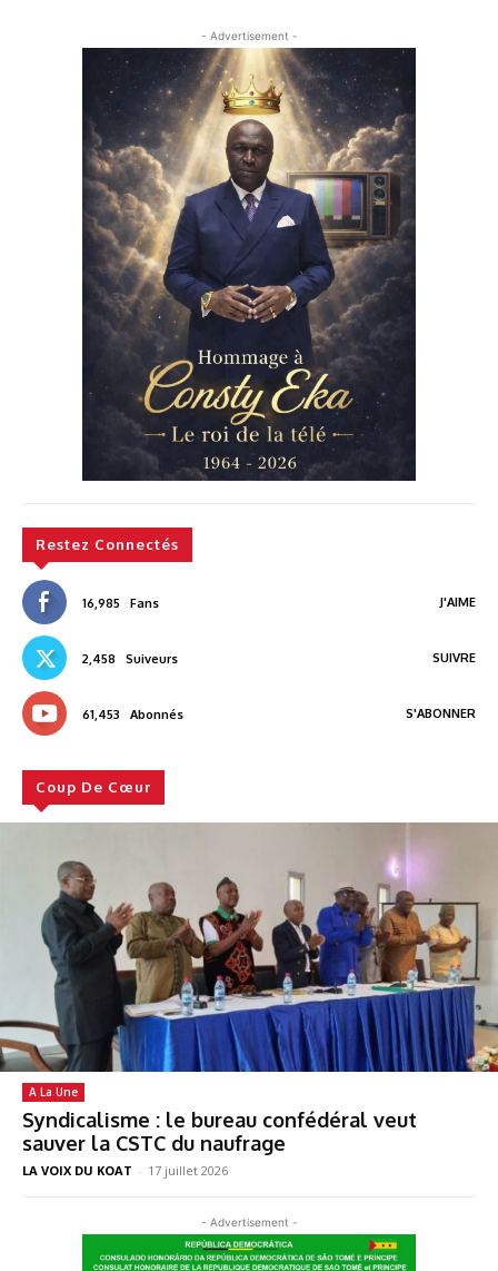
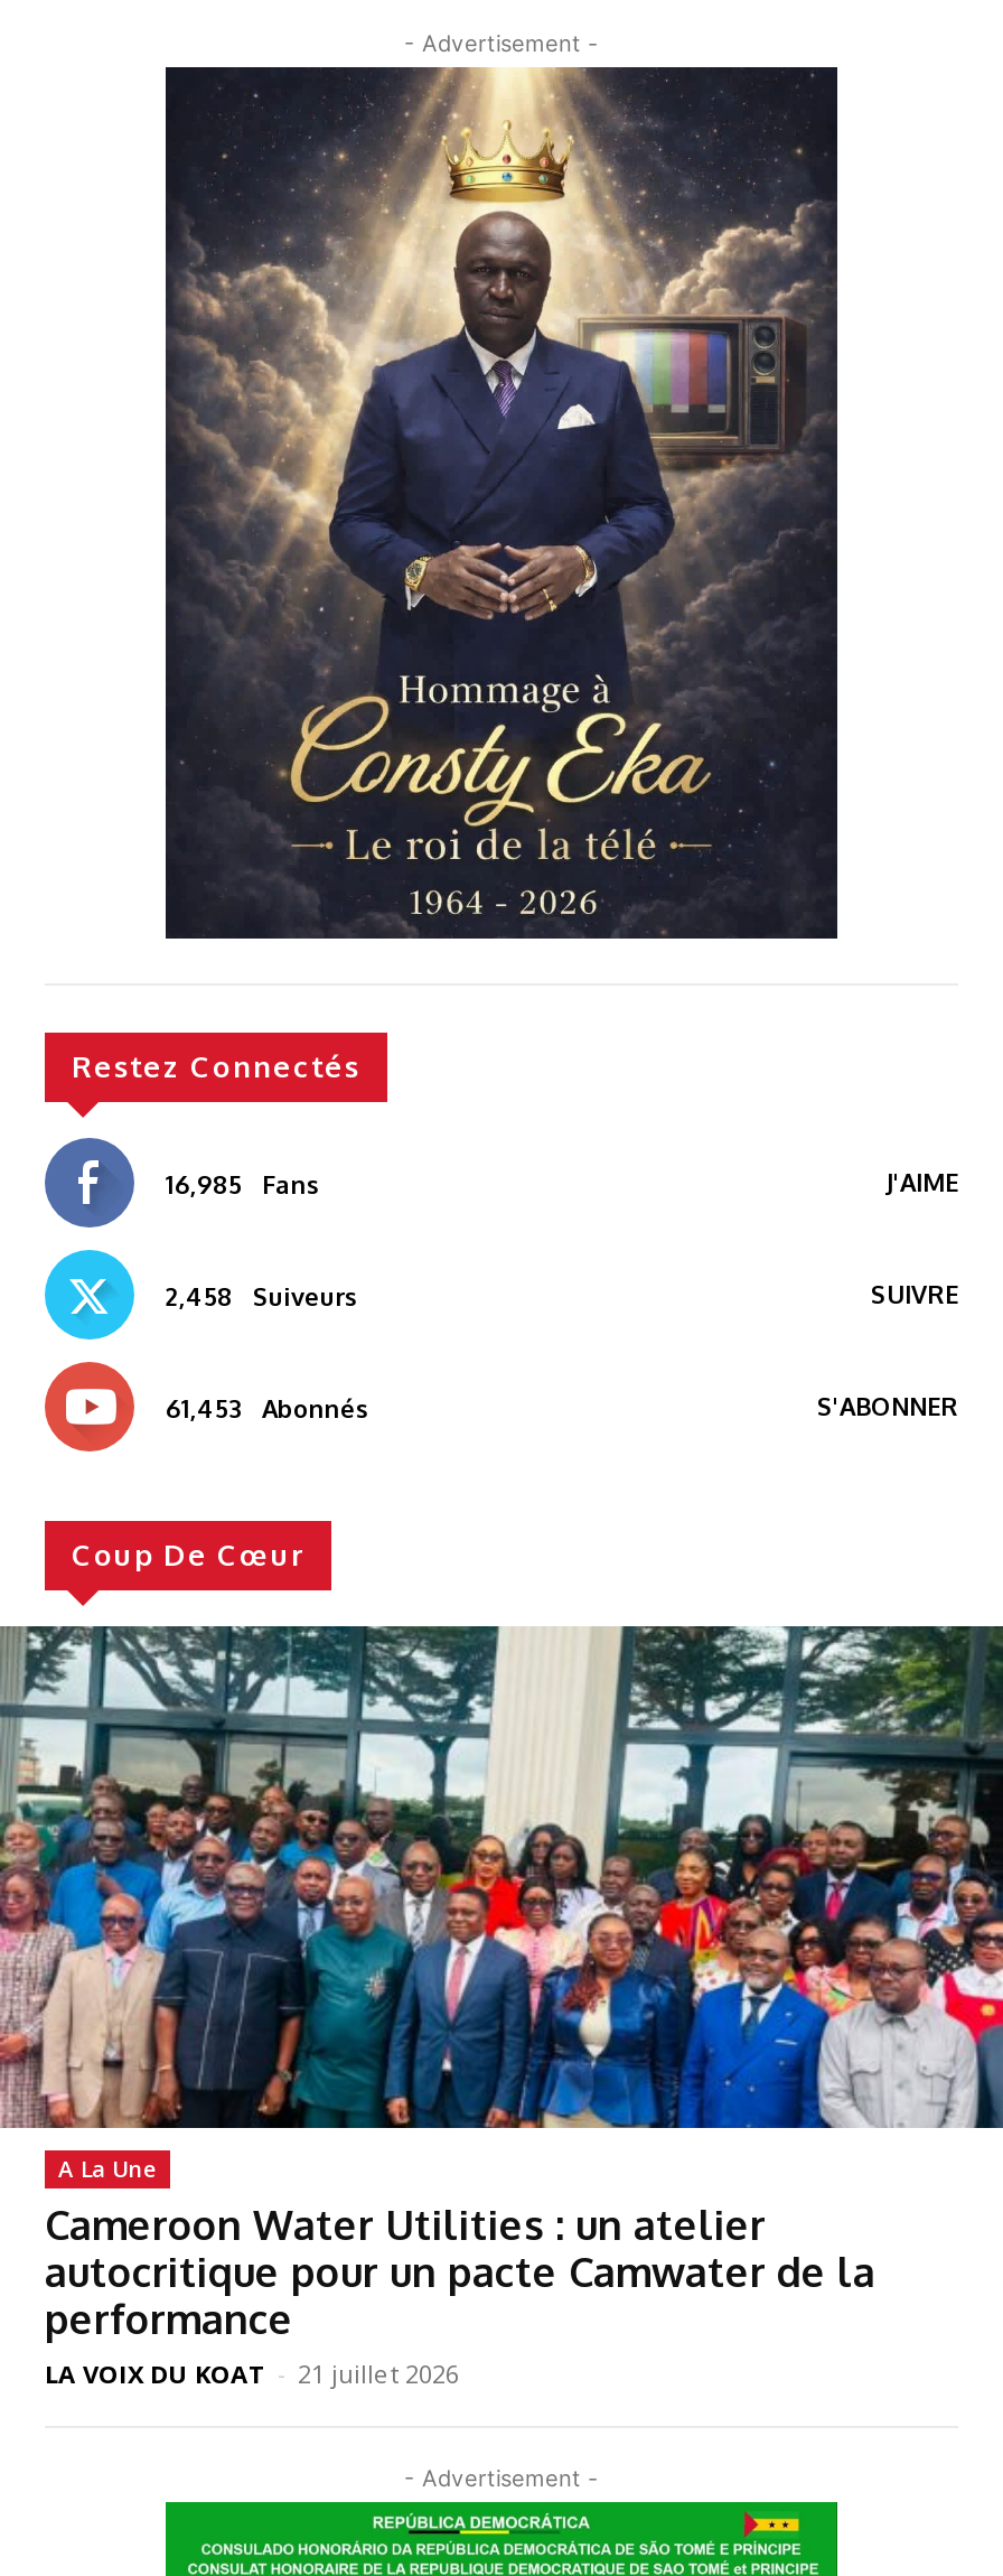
[3,822,495,1179] [image] | Syndicalisme : le bureau confédéral veut | sauver la CSTC du naufrage | LA VOIX DU KOAT - 17 juillet 2026 -> [7,1624,996,2391] [image] | Cameroon Water Utilities : un atelier | autocritique pour un pacte Camwater de la | performance | LA VOIX DU KOAT - 21 juillet 2026

